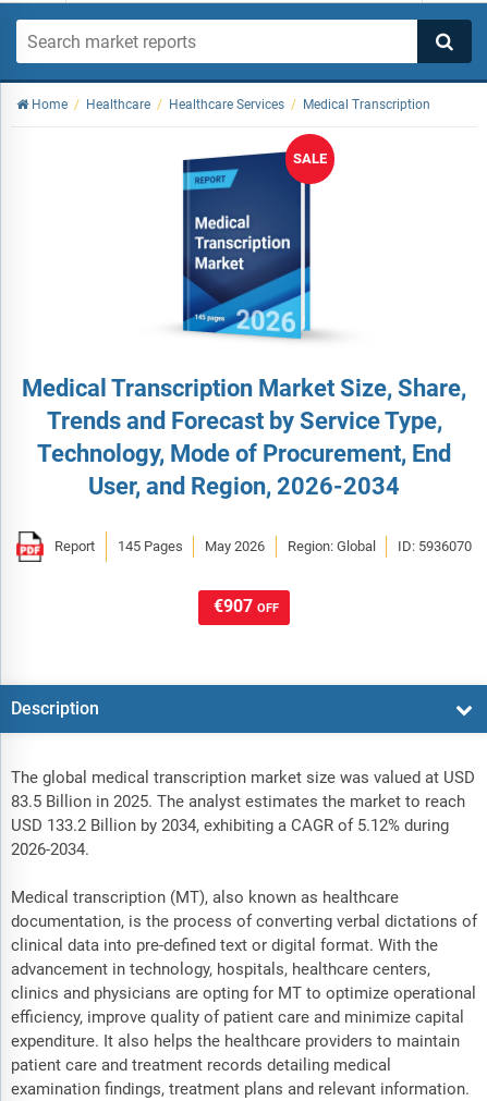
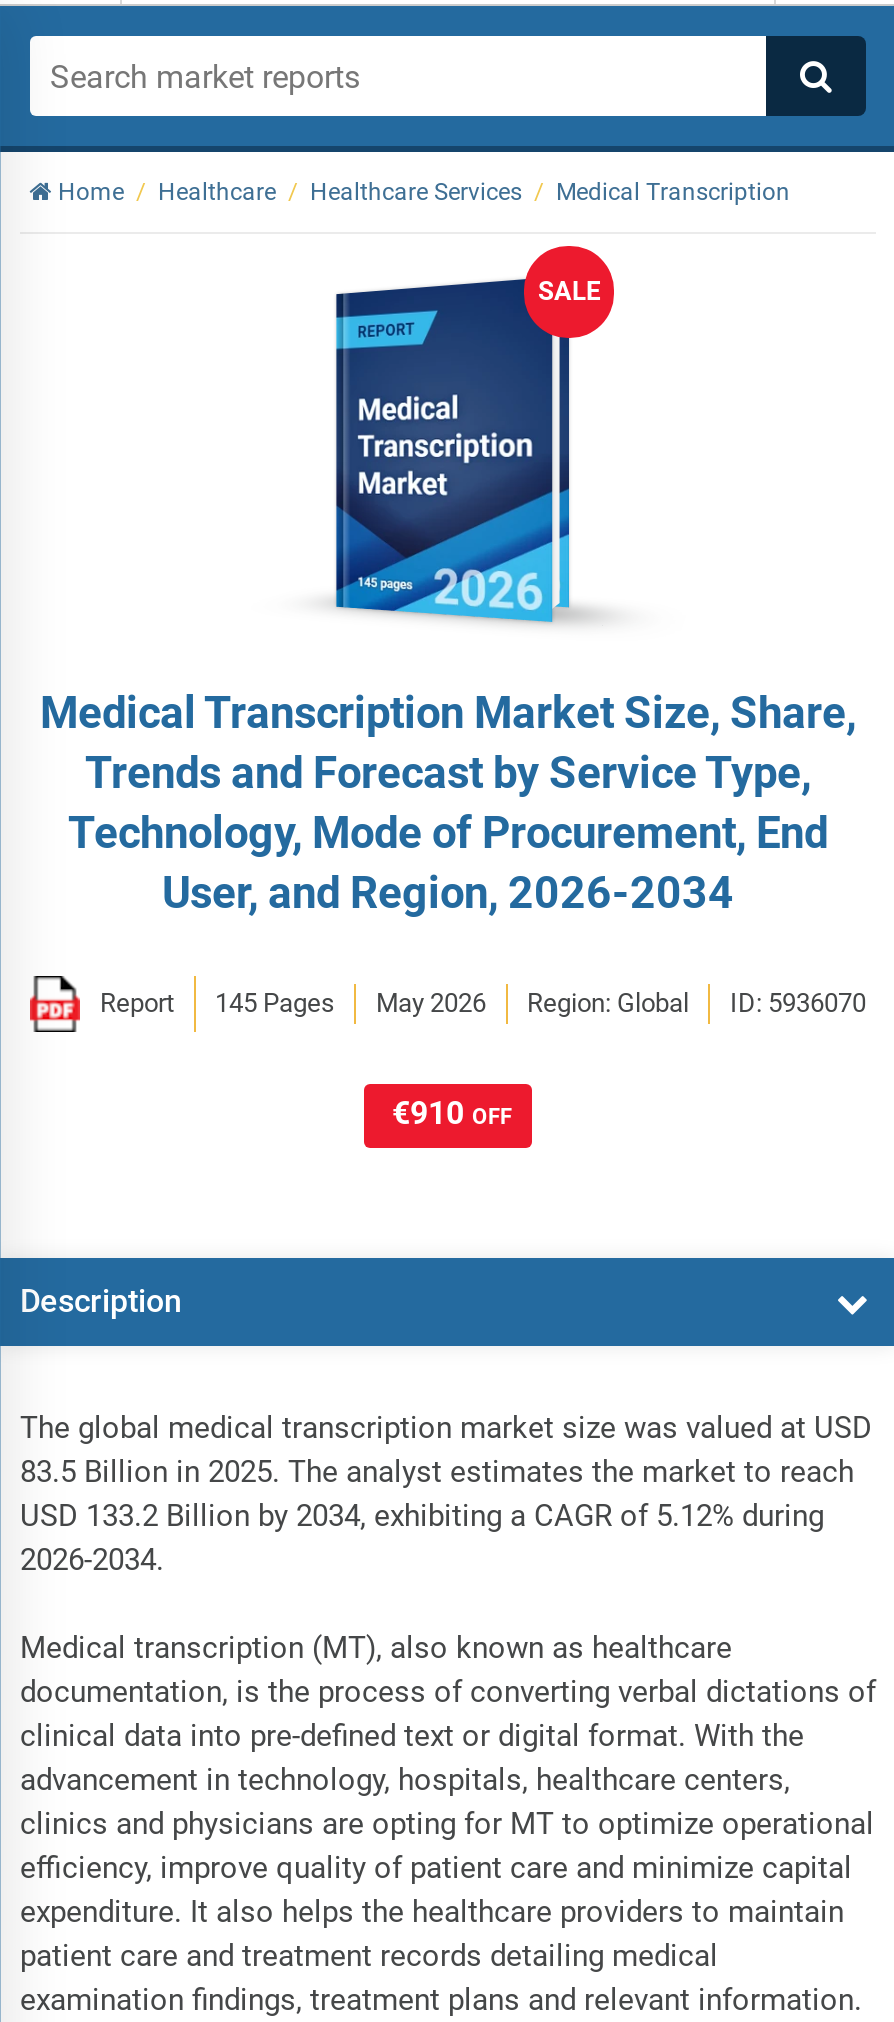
[214,595,279,616] €907 OFF -> [392,1093,512,1131] €910 OFF

